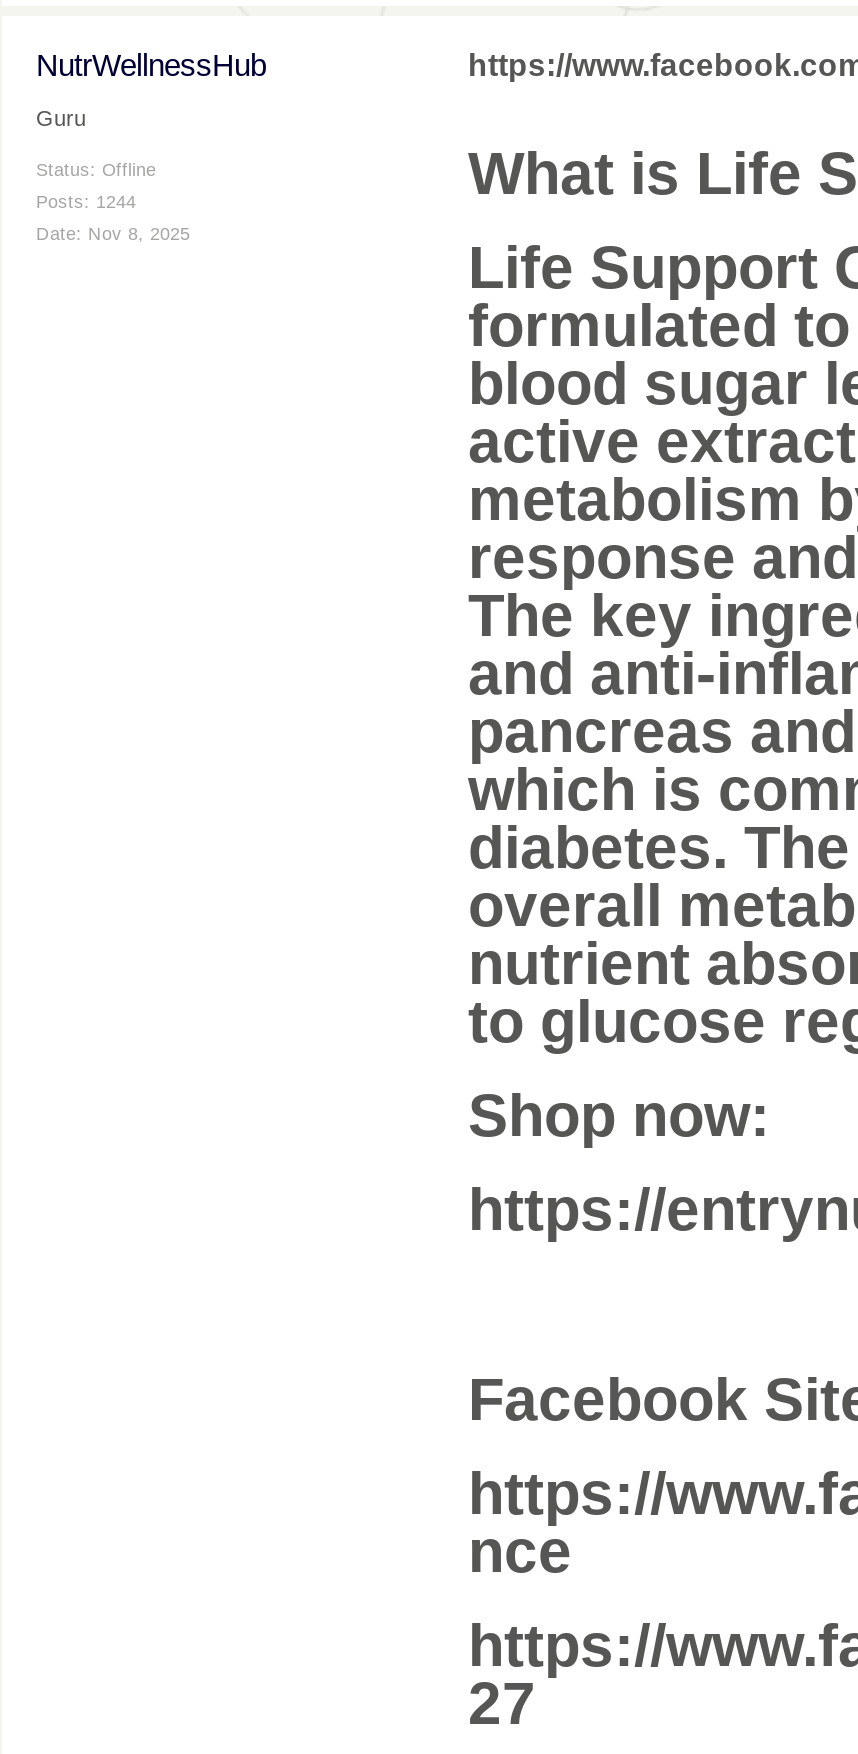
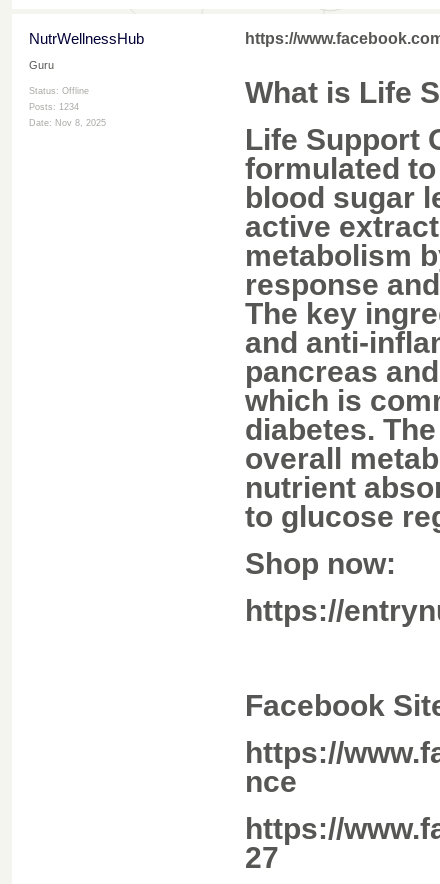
[36,192,136,212] Posts: 1244 -> [29,102,79,112] Posts: 1234

